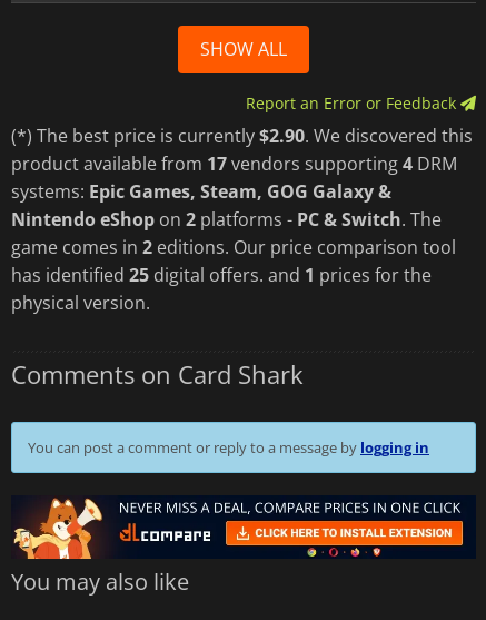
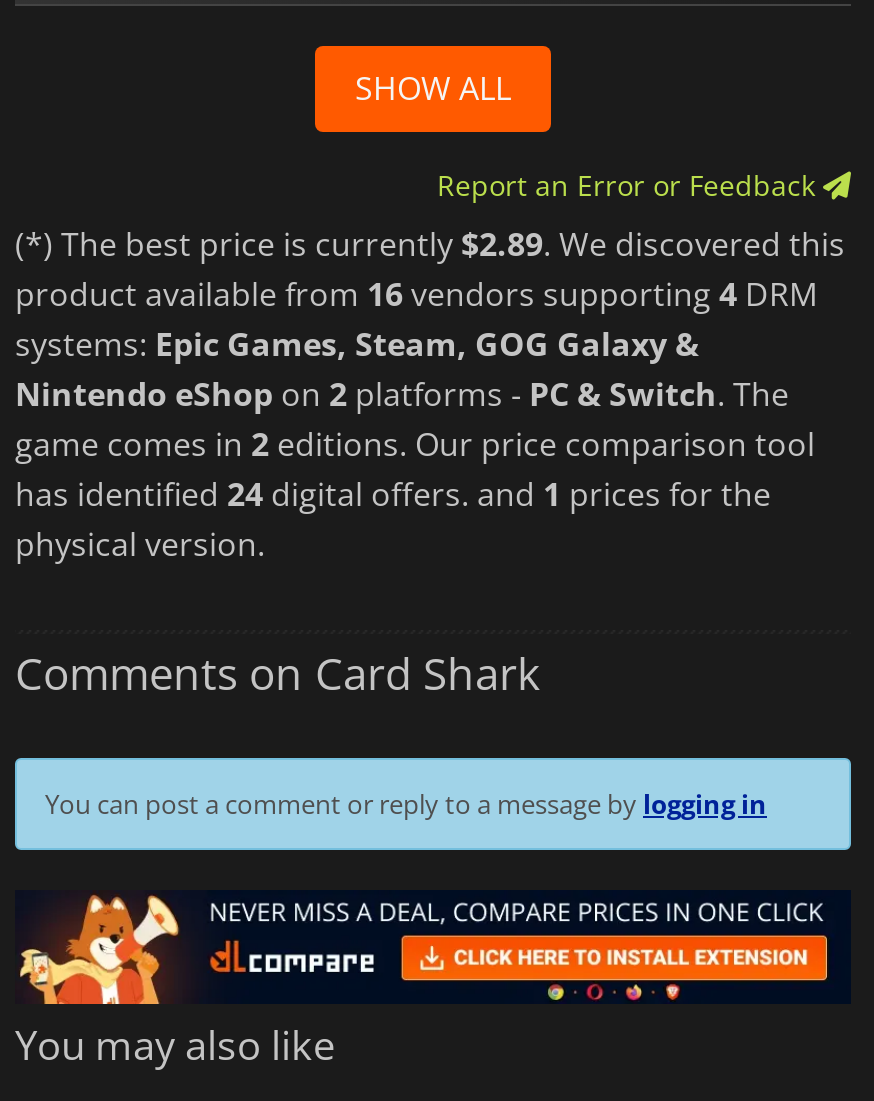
[11,123,473,148] (*) The best price is currently $2.90. We discovered this -> [15,221,845,265] (*) The best price is currently $2.89. We discovered this
[11,151,457,175] product available from 17 vendors supporting 4 DRM -> [15,271,817,315] product available from 16 vendors supporting 4 DRM
[11,262,432,287] has identified 25 digital offers. and 1 prices for the -> [15,471,771,515] has identified 24 digital offers. and 1 prices for the

